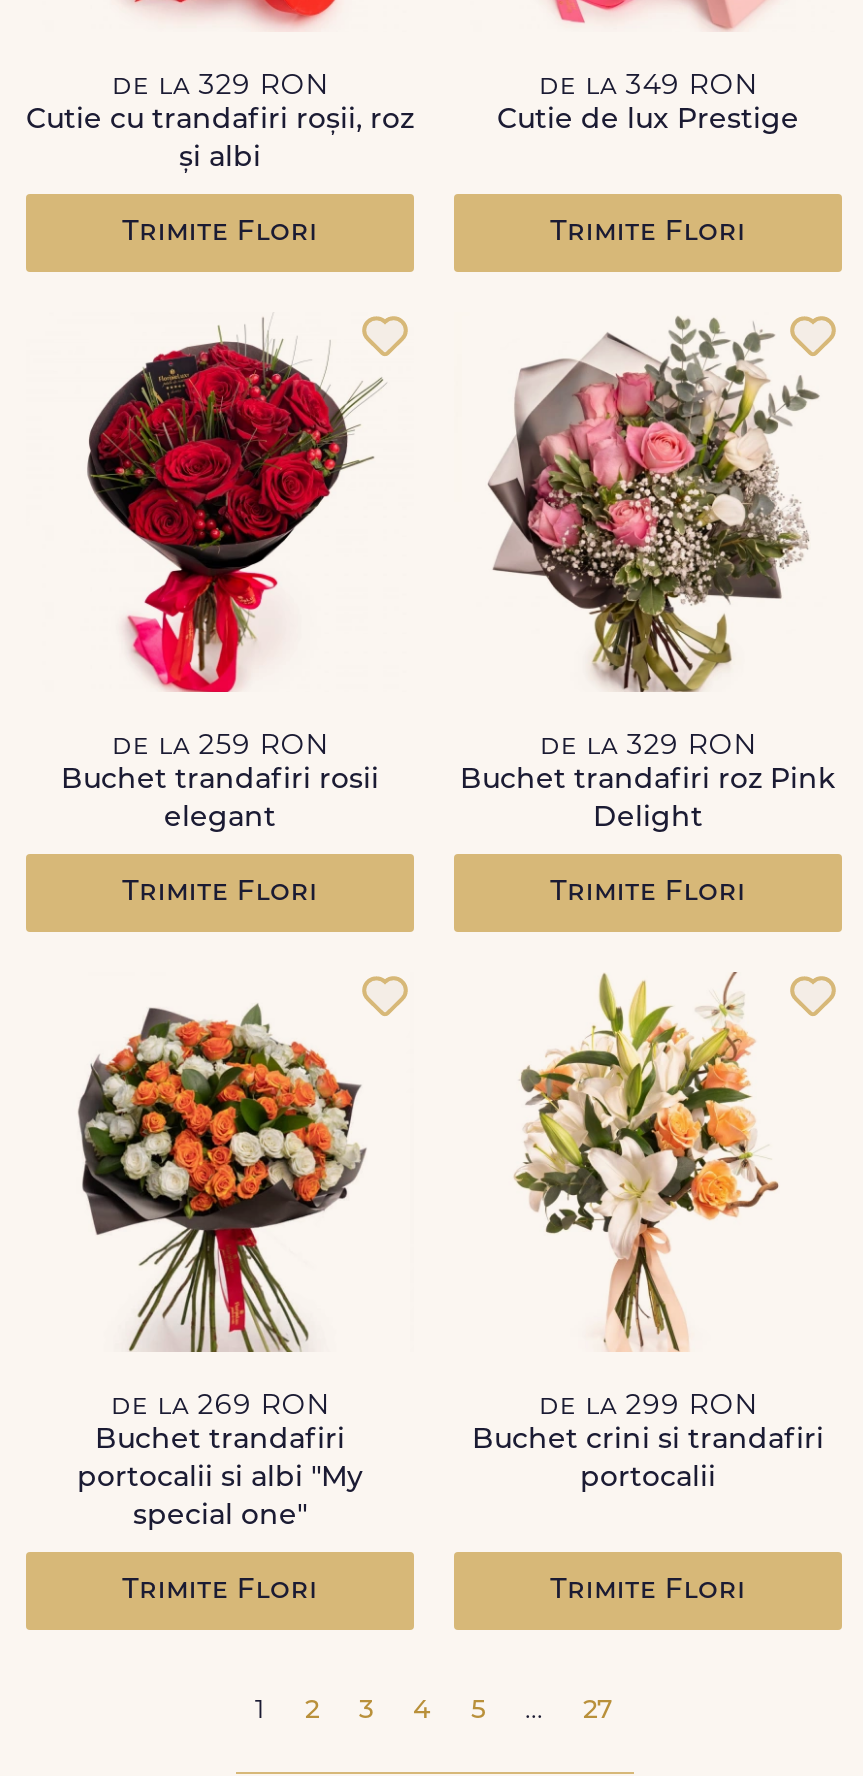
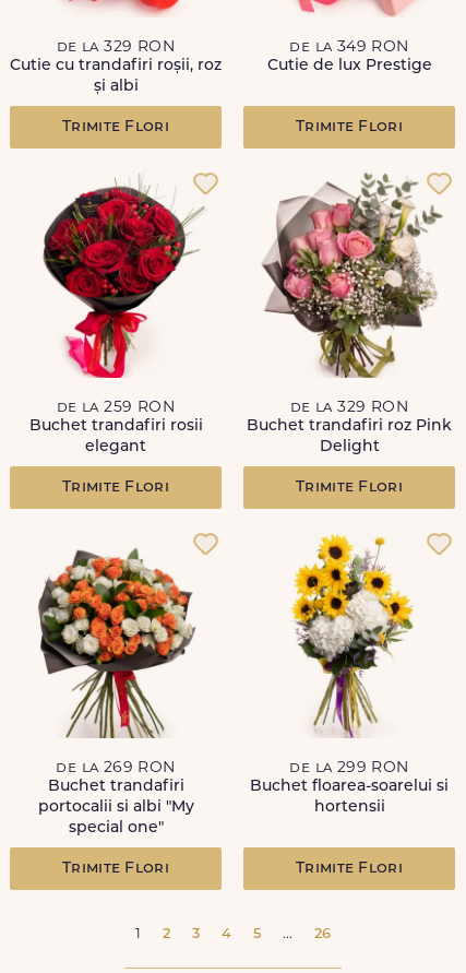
[472,972,824,1494] [image] | Buchet crini si trandafiri | portocalii -> [250,532,449,816] [image] | Buchet floarea-soarelui si | hortensii
[583,1698,613,1724] 27 -> [314,927,330,941] 26

